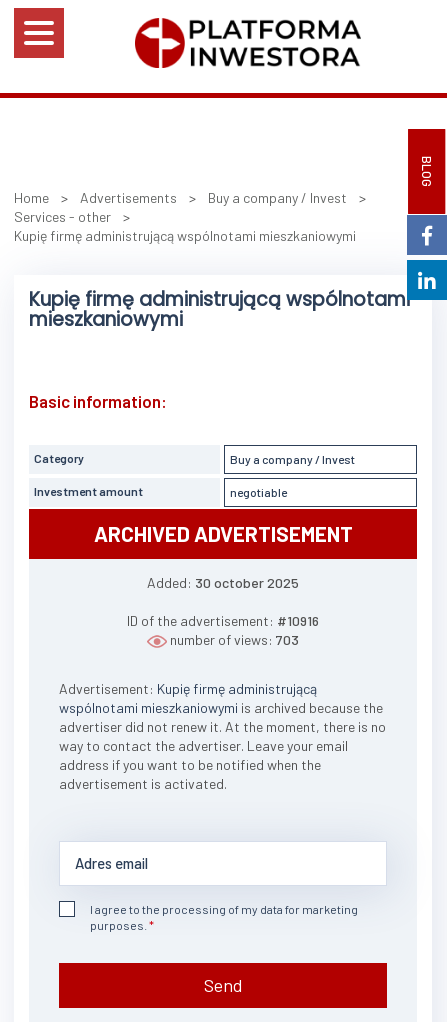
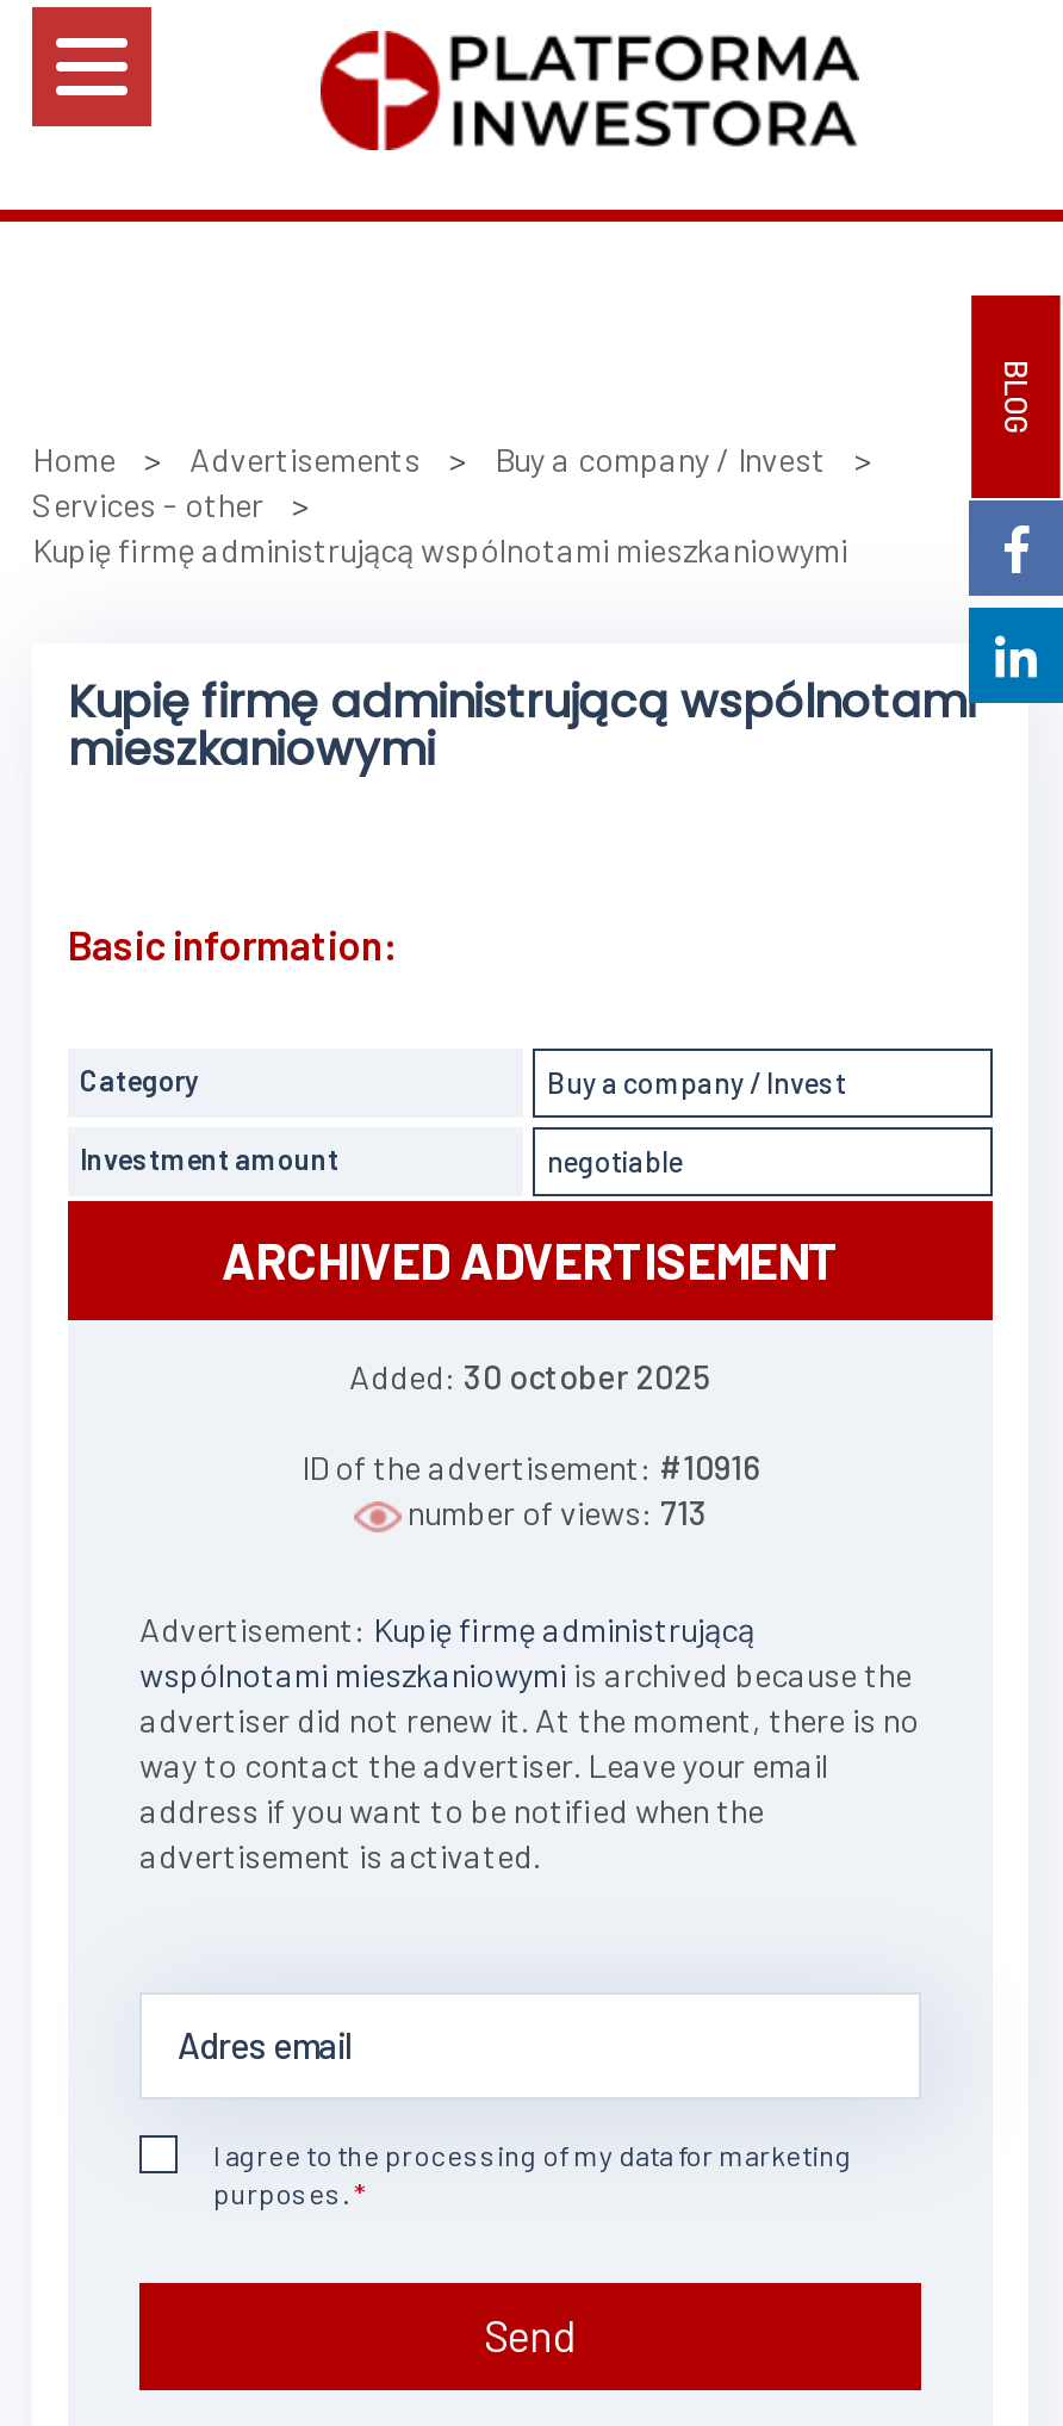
[167,631,299,648] number of views: 703 -> [400,1492,708,1532] number of views: 713

